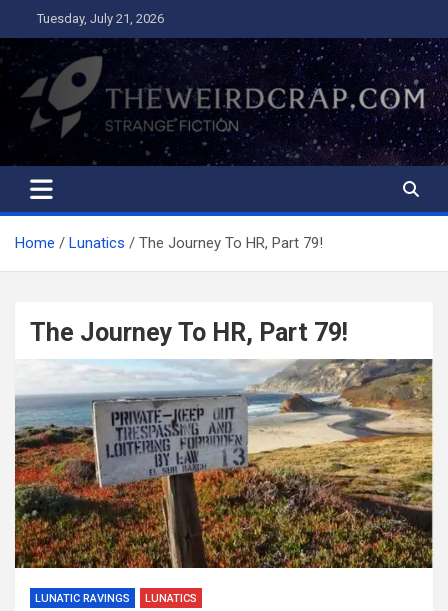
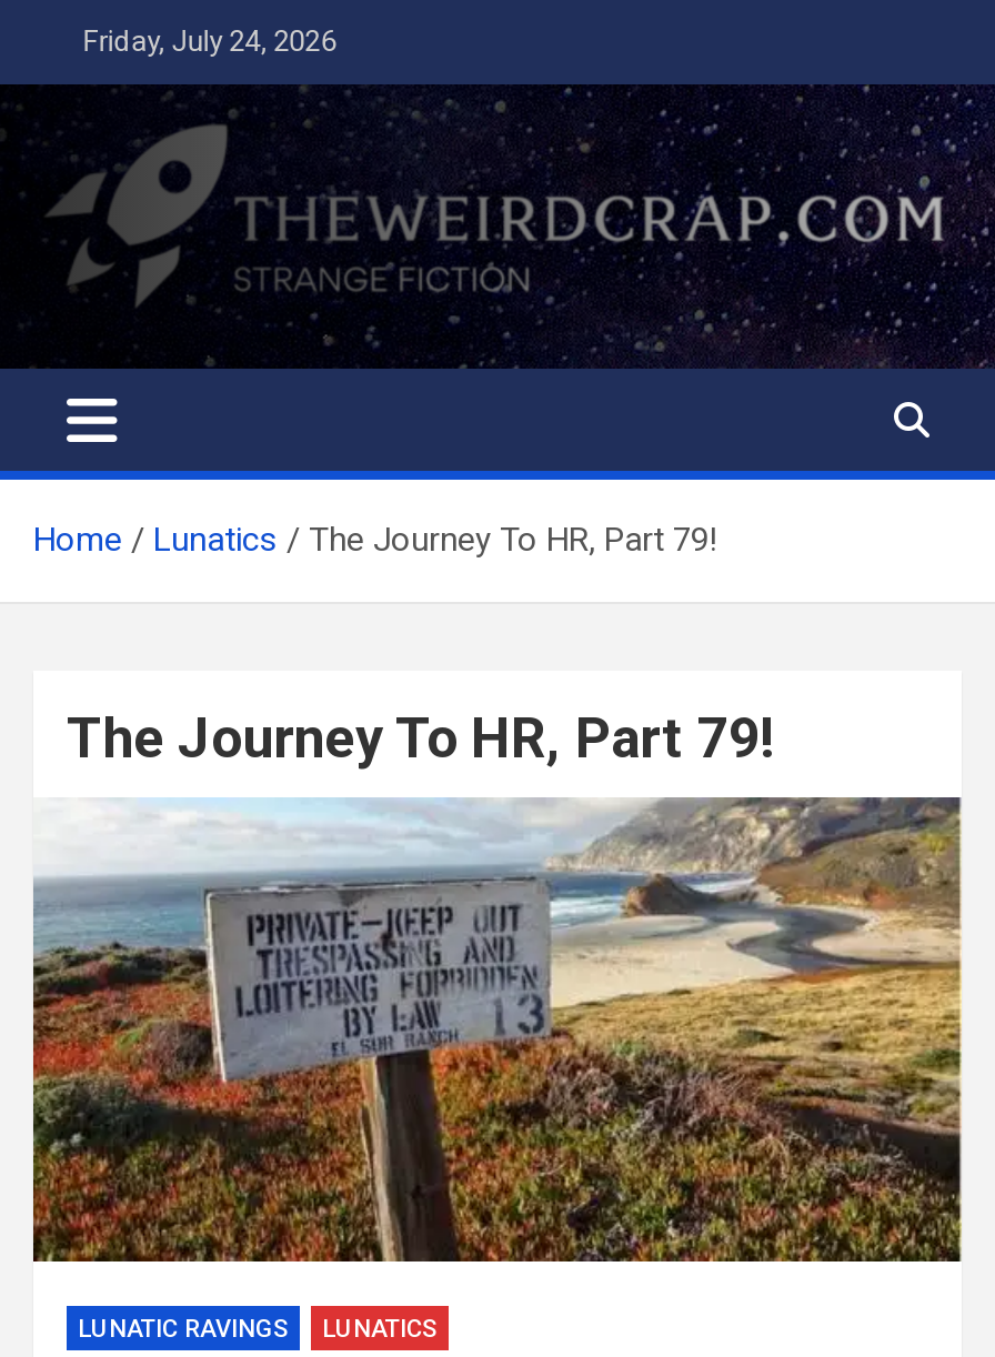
[31,11,164,26] Tuesday, July 21, 2026 -> [69,24,336,58] Friday, July 24, 2026

